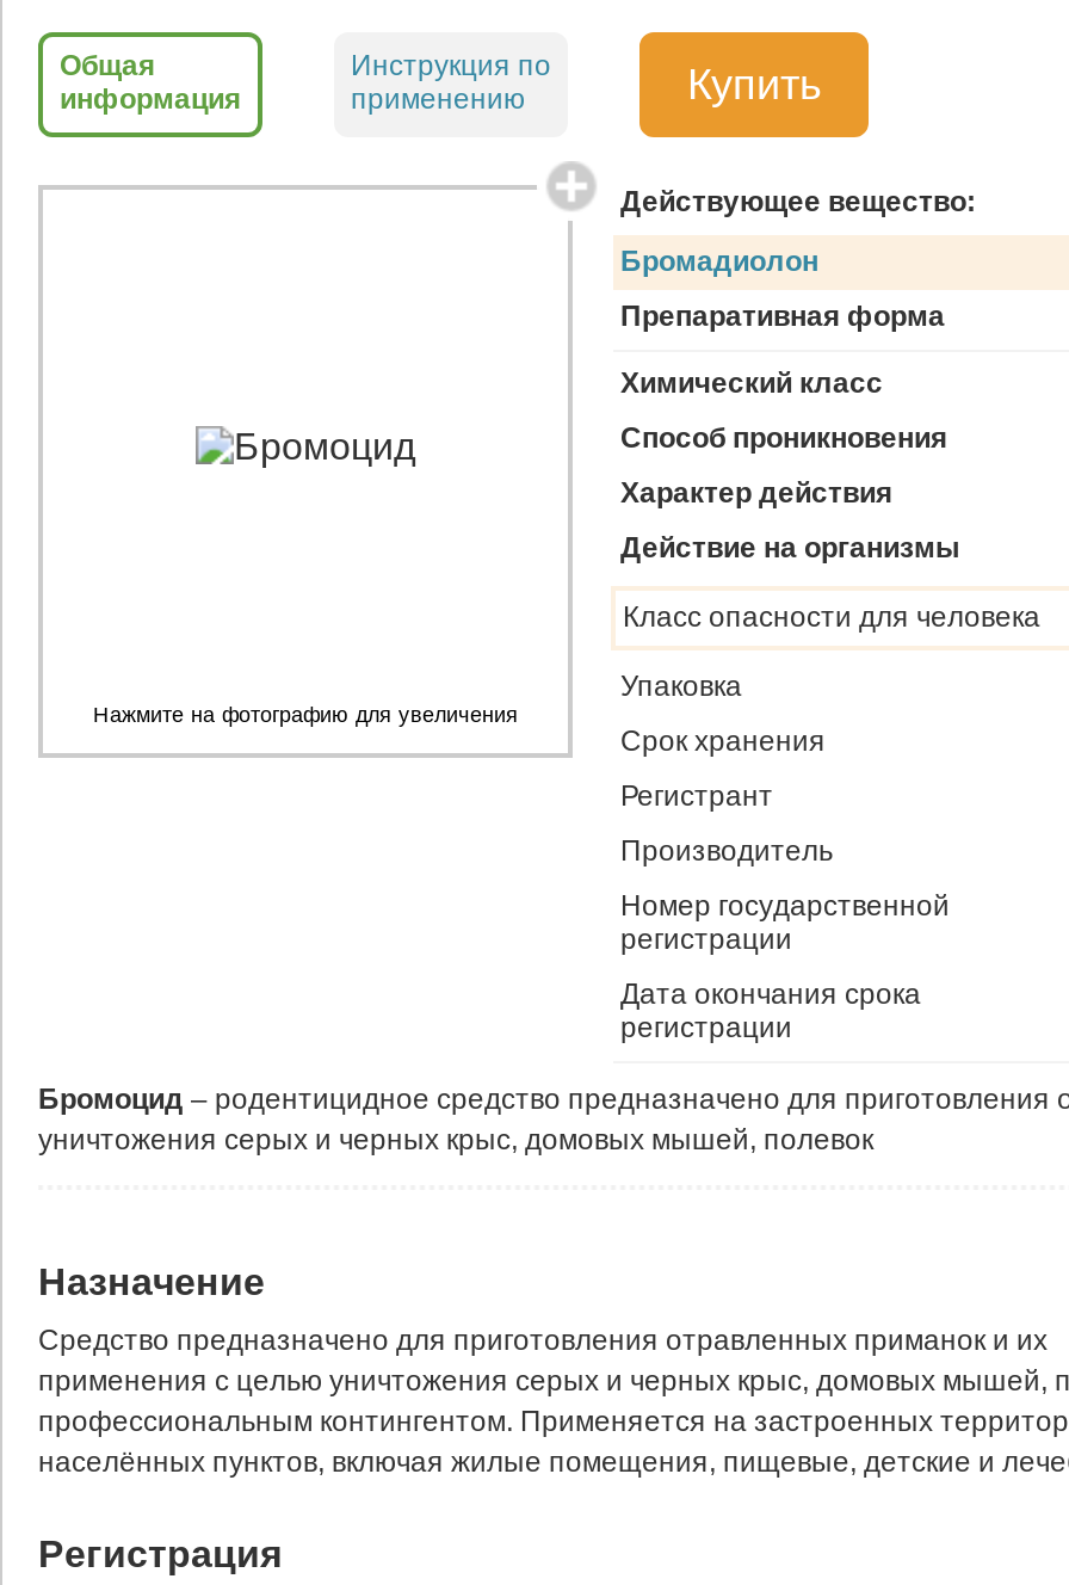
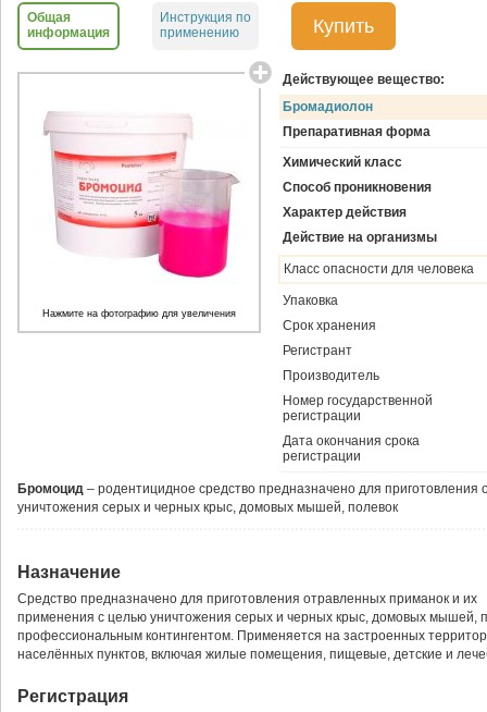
none -> [42,111,240,279] [image]

